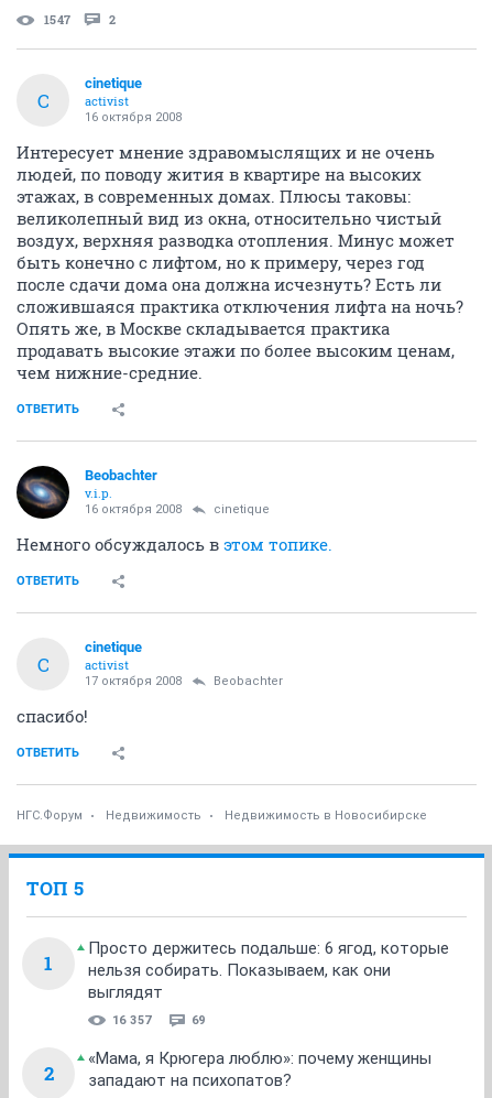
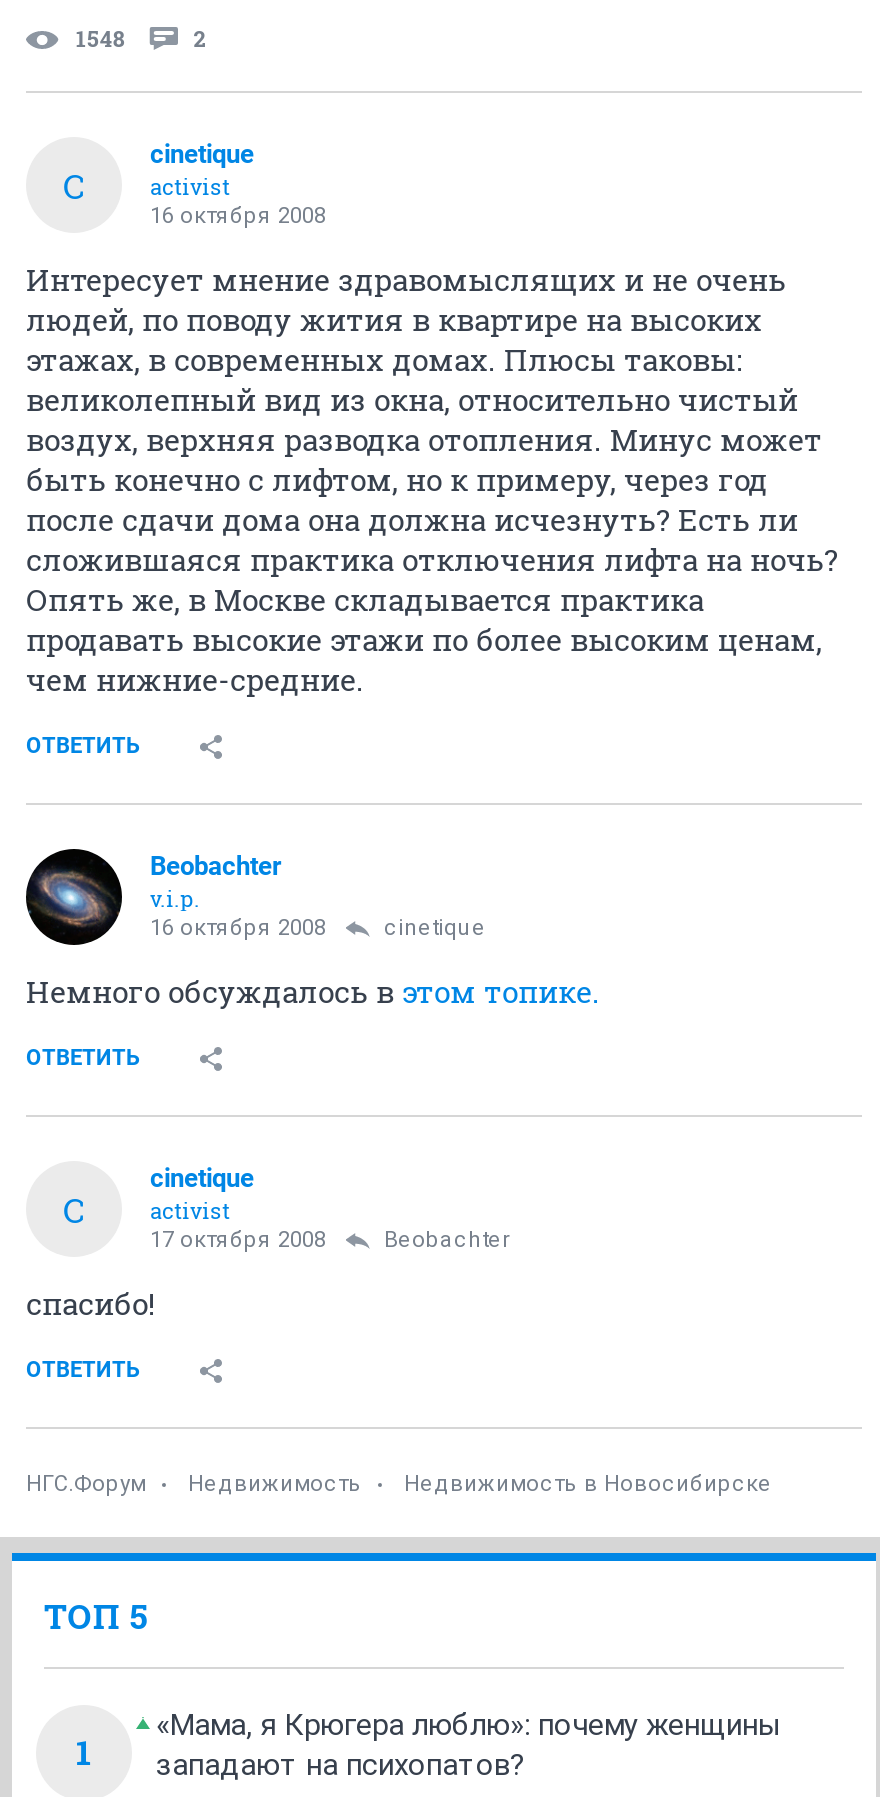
[44,11,71,28] 1547 -> [76,23,126,53] 1548
[43,938,449,1086] Просто держитесь подальше: 6 ягод, которые | нельзя собирать. Показываем, как они | выглядят | 16 357 | 69 | 2 -> none

